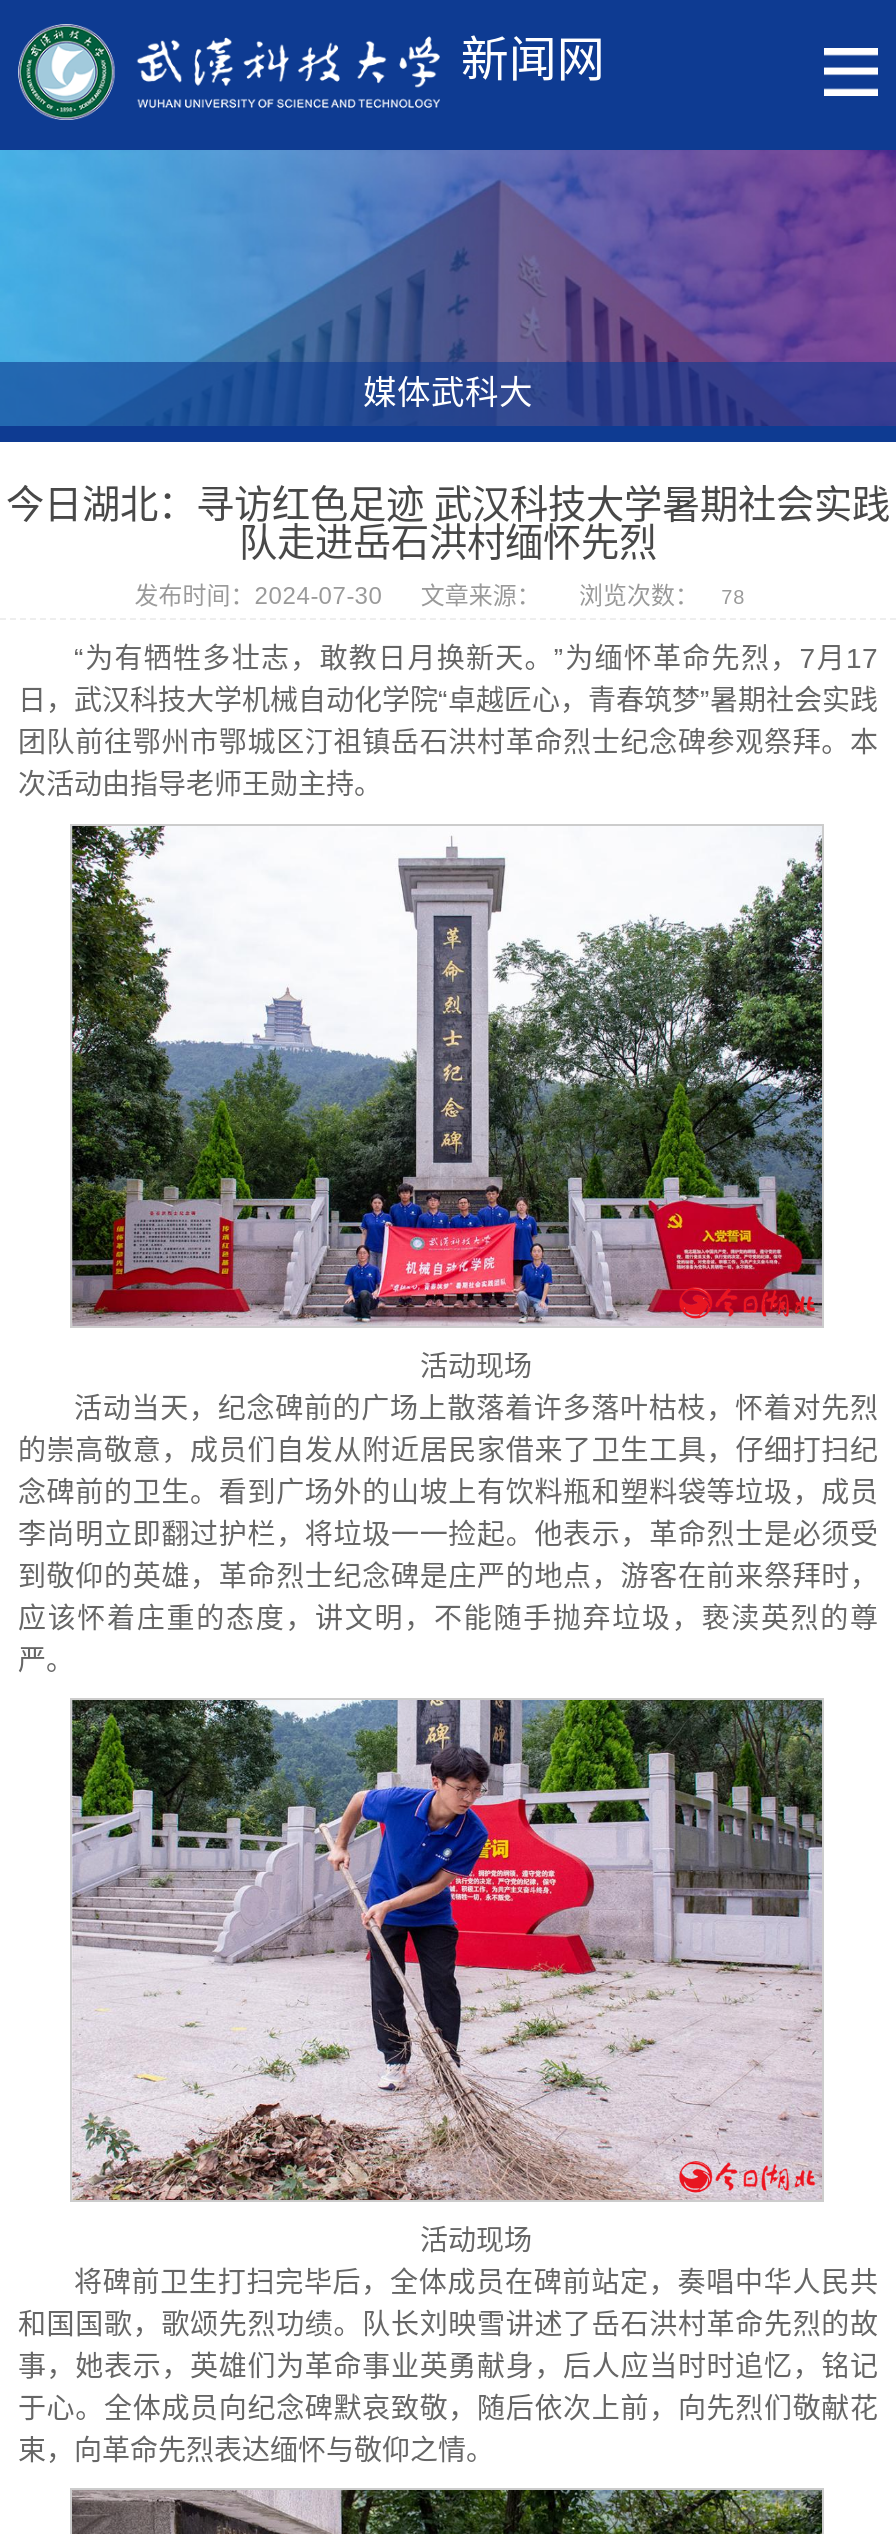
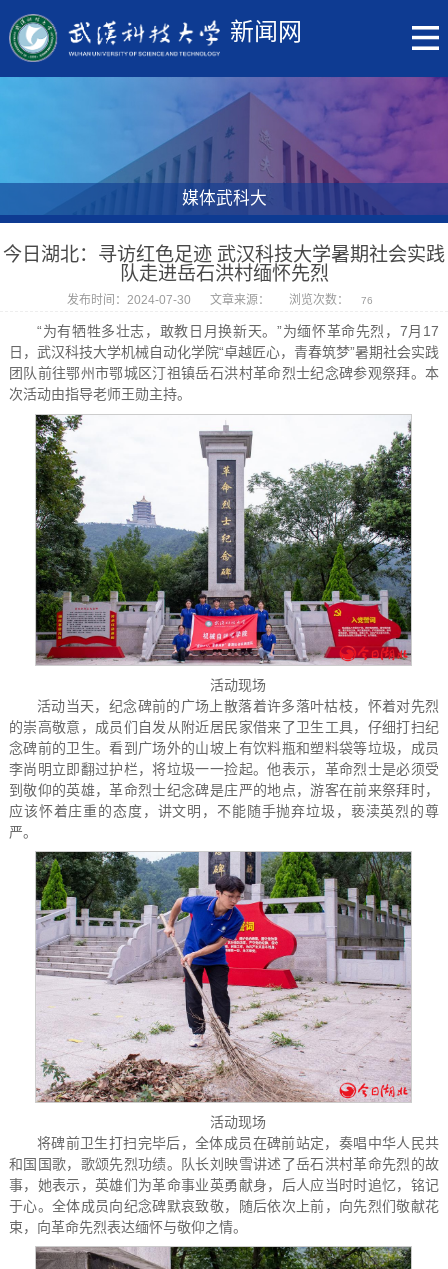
[134,582,745,610] 发布时间：2024-07-30 文章来源： 浏览次数： 78 -> [67,293,373,307] 发布时间：2024-07-30 文章来源： 浏览次数： 76

